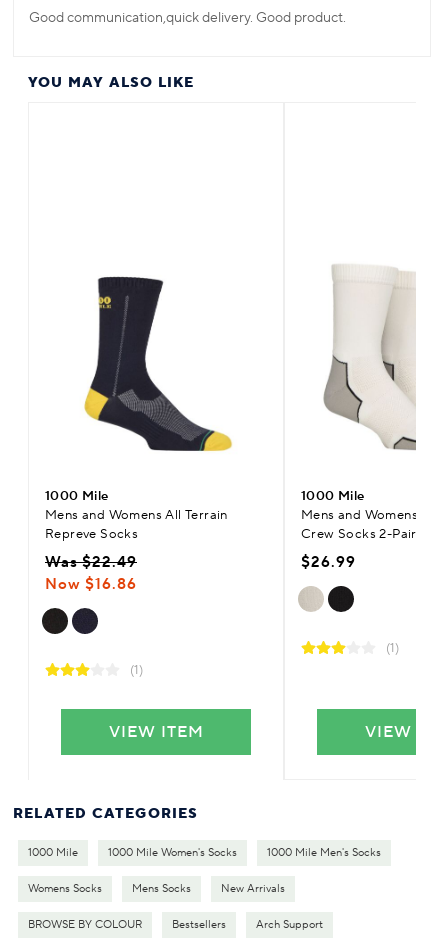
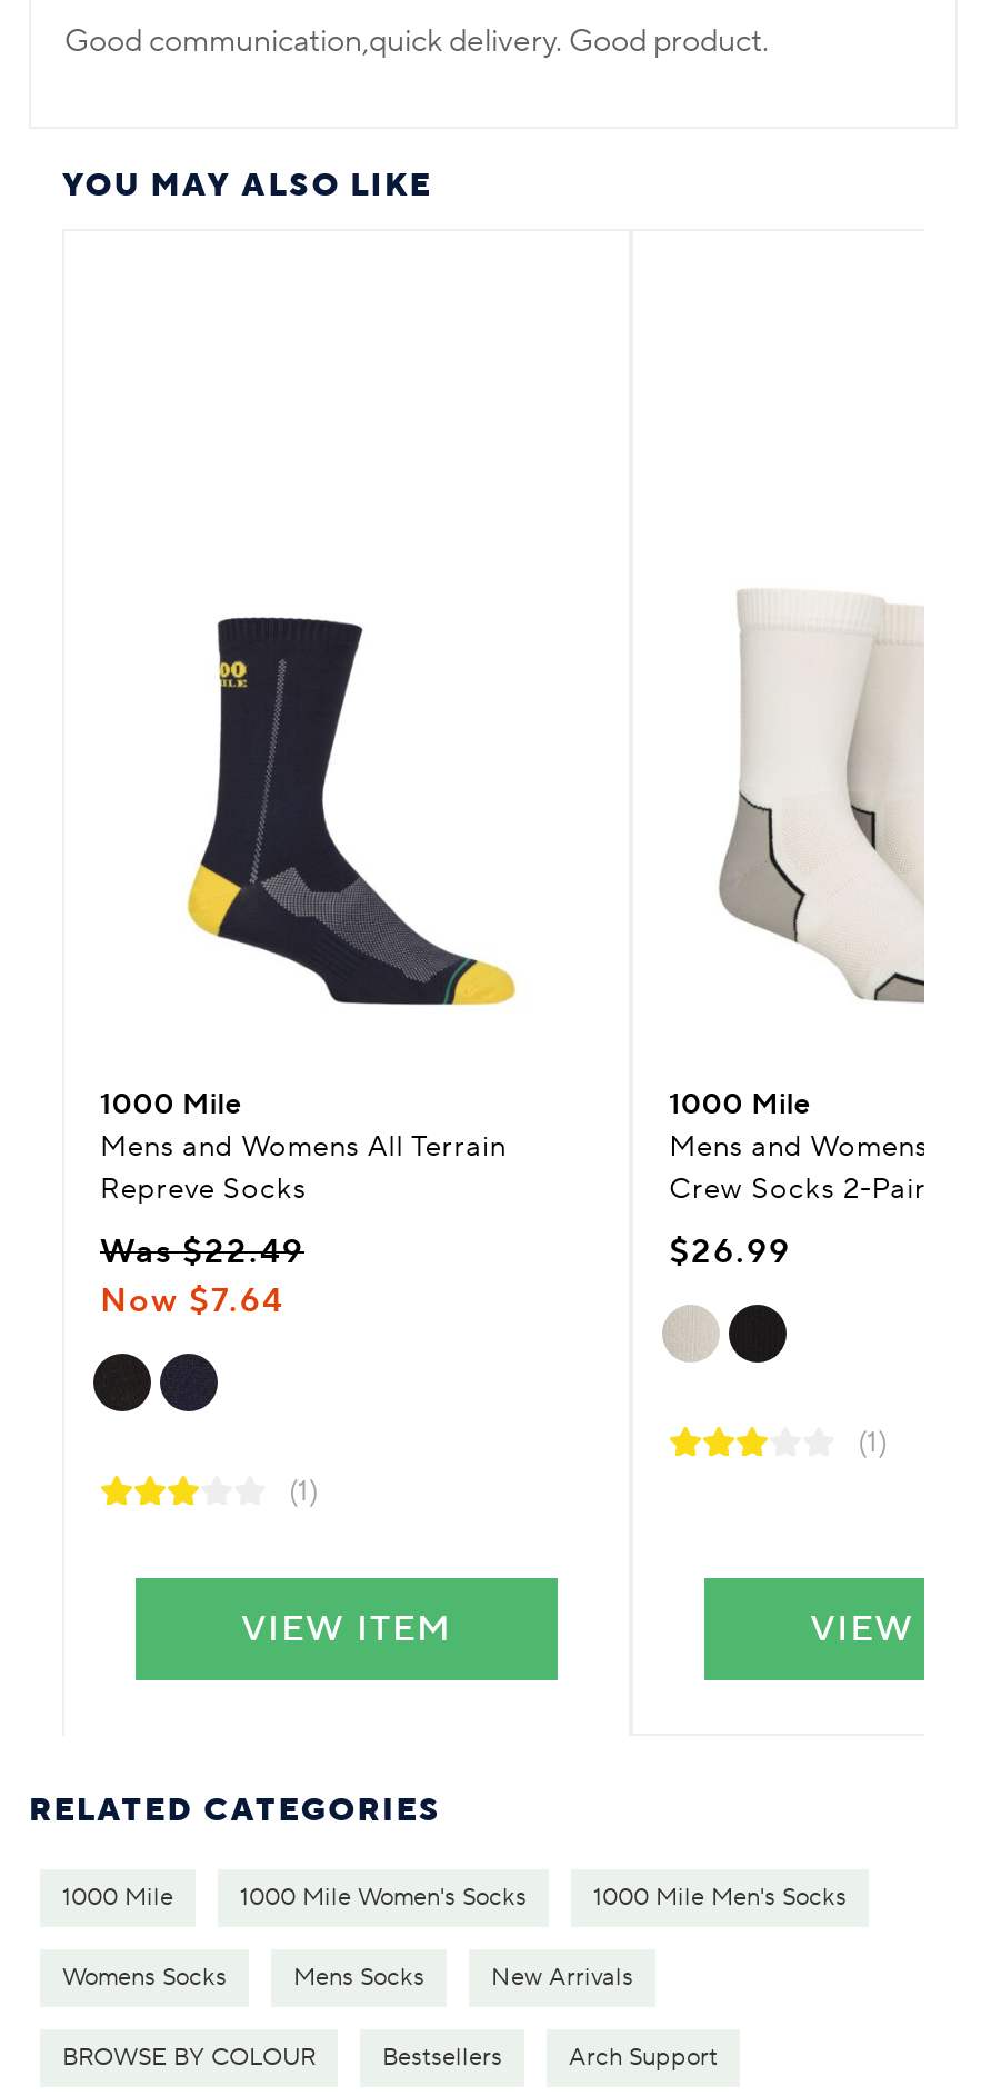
[45,575,137,594] Now $16.86 -> [100,1280,284,1322] Now $7.64

